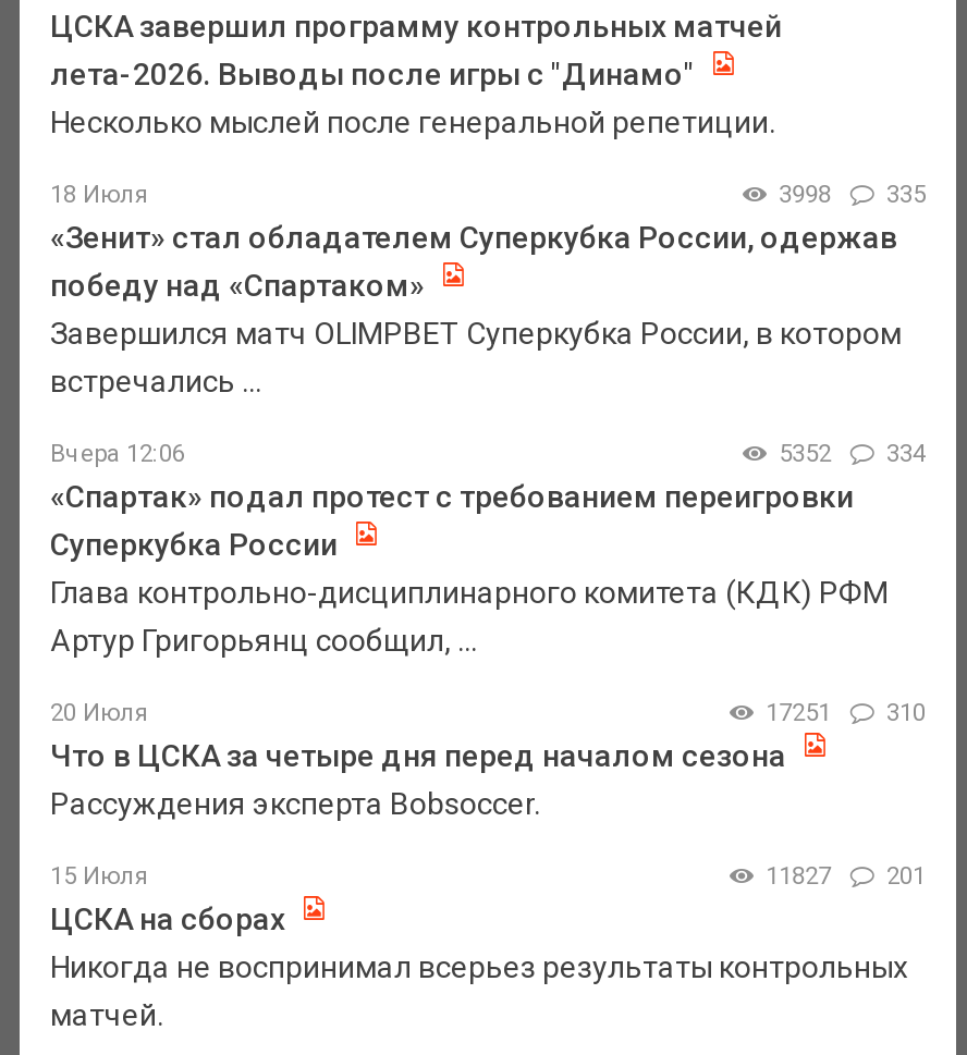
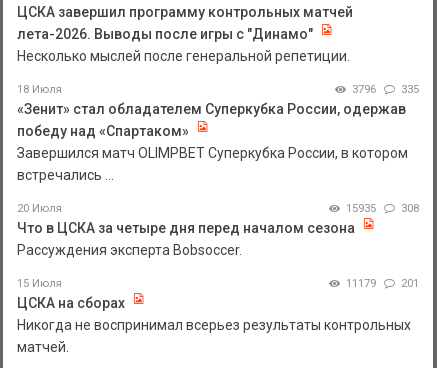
[779,181,926,209] 3998 335 -> [352,83,419,96] 3796 335
[50,440,926,658] Вчера 12:06 | 5352 | 334 | «Спартак» подал протест с требованием переигровки | Суперкубка России | Глава контрольно-дисциплинарного комитета (КДК) РФМ | Артур Григорьянц сообщил, ... -> none
[766,699,838,727] 17251 -> [346,202,379,215] 15935
[886,699,926,727] 310 -> [401,202,419,215] 308
[766,862,926,891] 11827 201 -> [346,277,419,290] 11179 201

